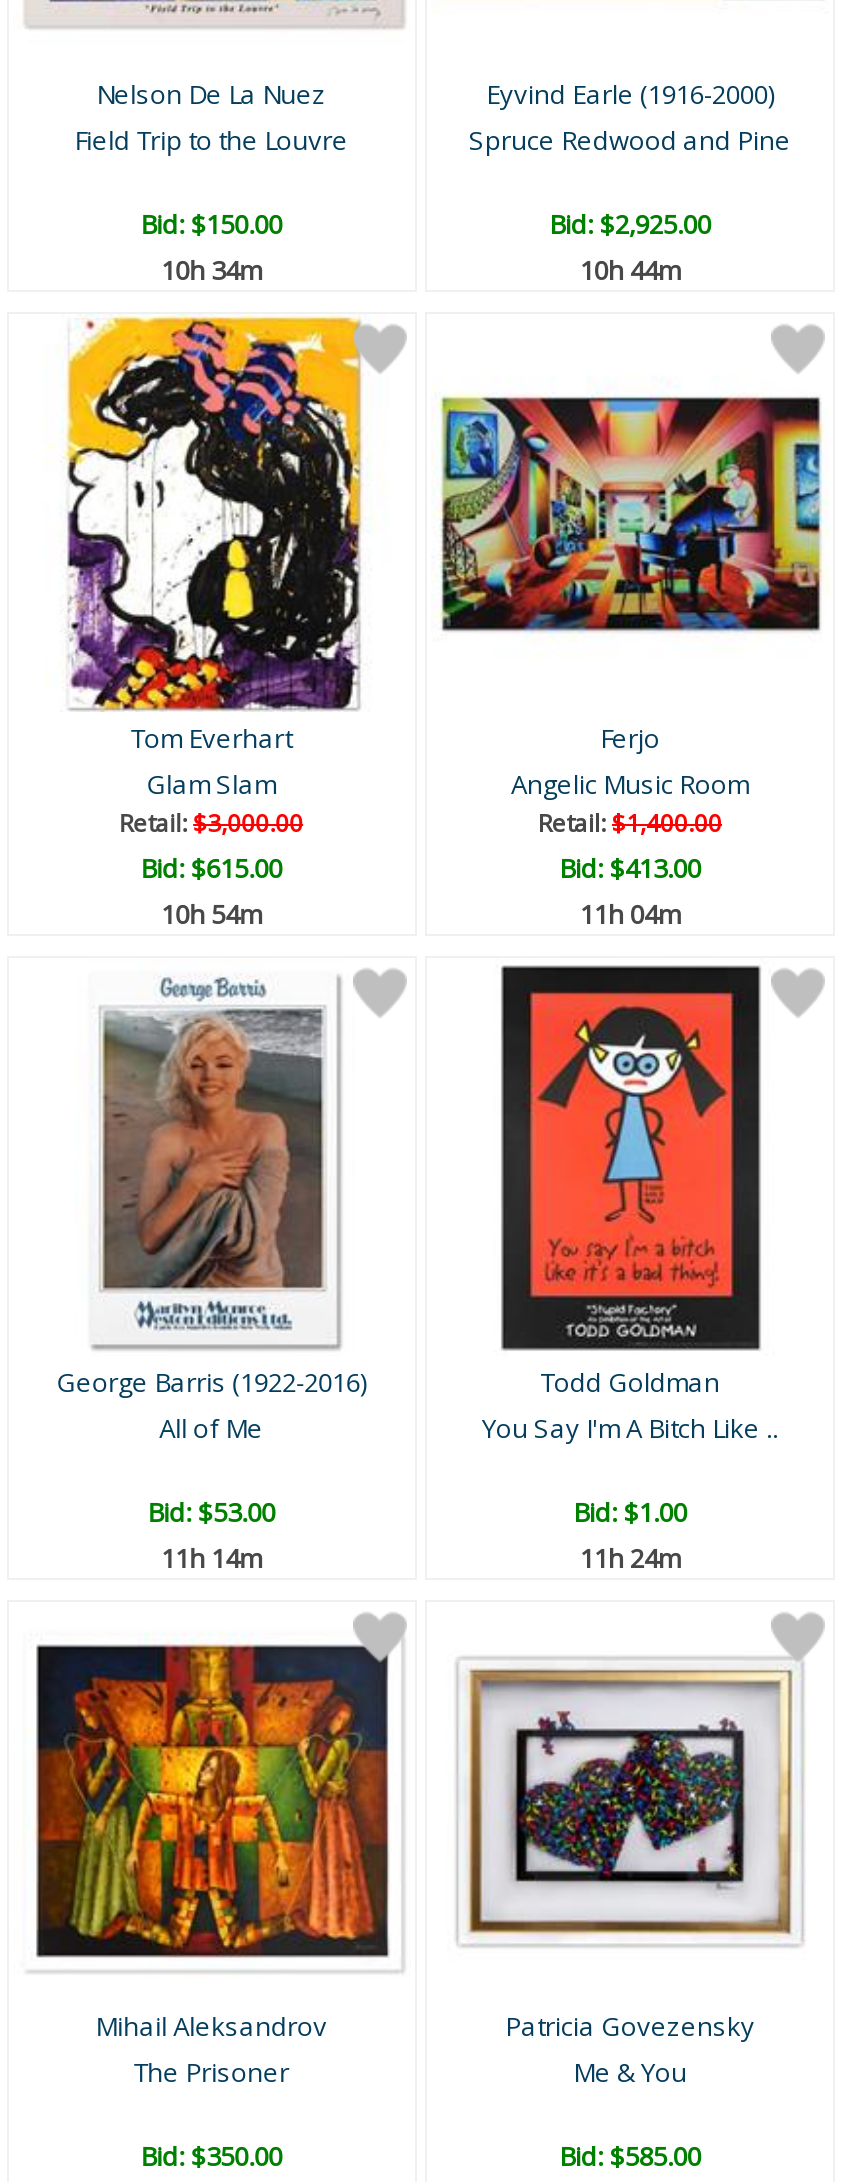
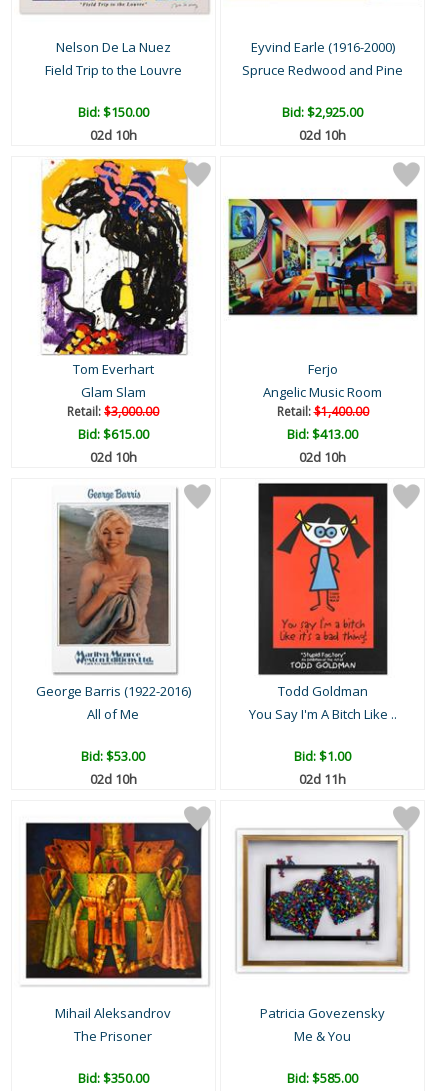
[161,253,261,289] 10h 34m -> [90,126,137,144] 02d 10h
[580,253,680,289] 10h 44m -> [299,126,346,144] 02d 10h
[161,897,261,933] 10h 54m -> [90,448,137,466] 02d 10h
[580,897,680,933] 11h 04m -> [299,448,346,466] 02d 10h
[161,1541,261,1577] 11h 14m -> [90,770,137,788] 02d 10h
[580,1541,680,1577] 11h 24m -> [299,770,346,788] 02d 11h

